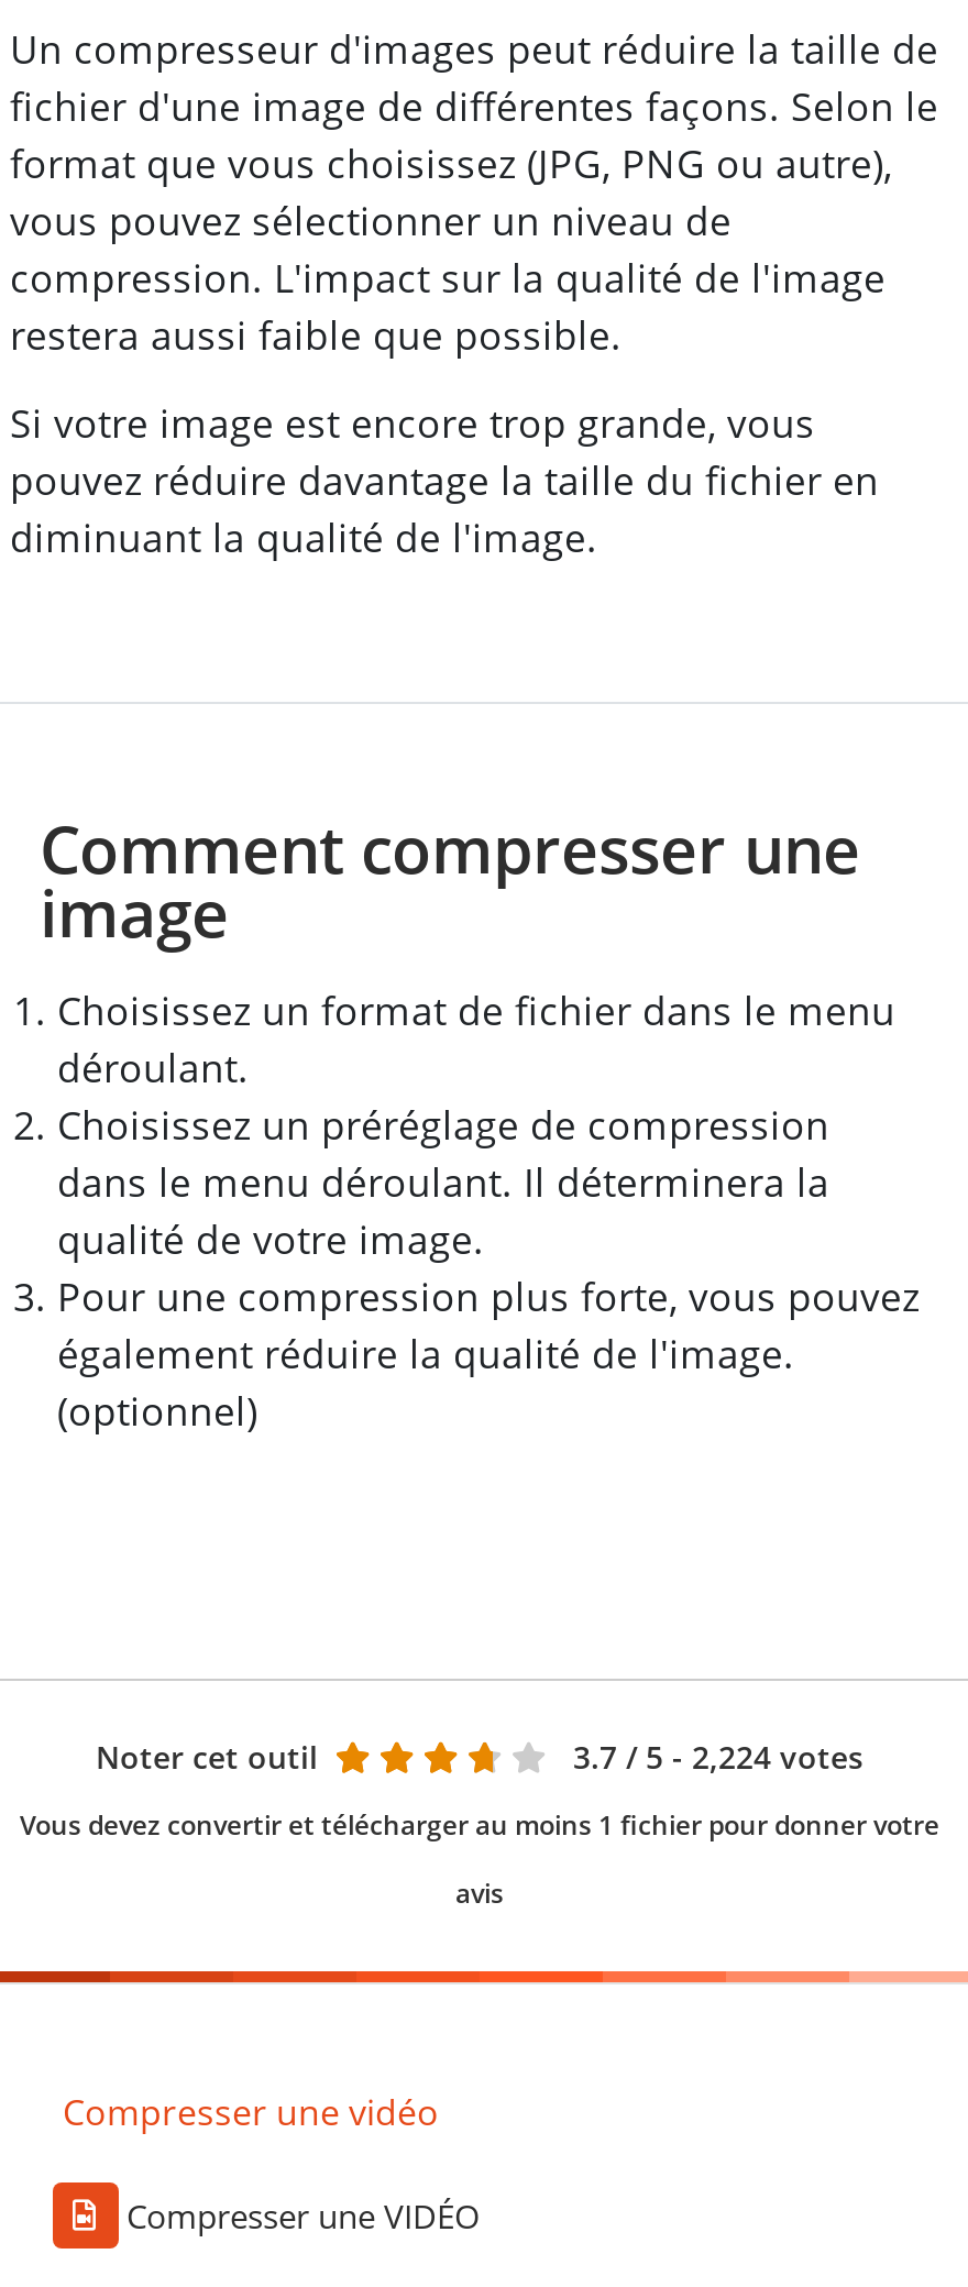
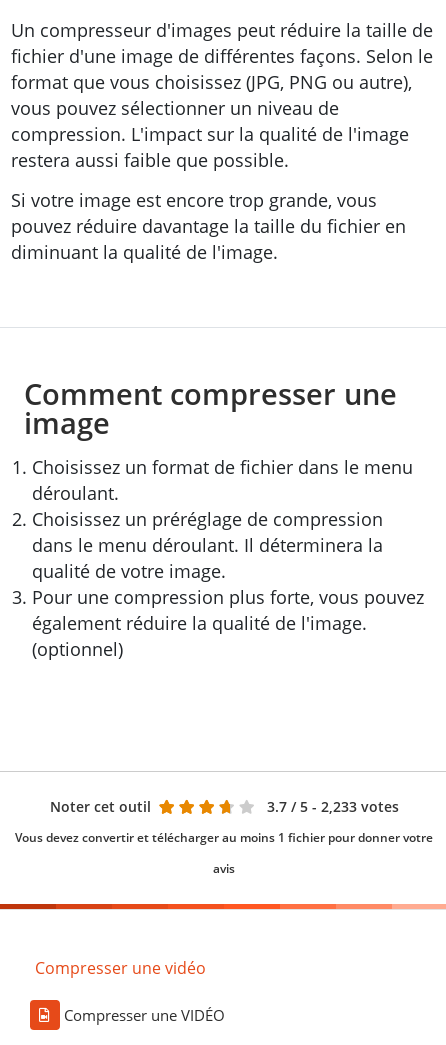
[573,1735,864,1777] 3.7 / 5 - 2,224 votes -> [266,796,398,815] 3.7 / 5 - 2,233 votes

